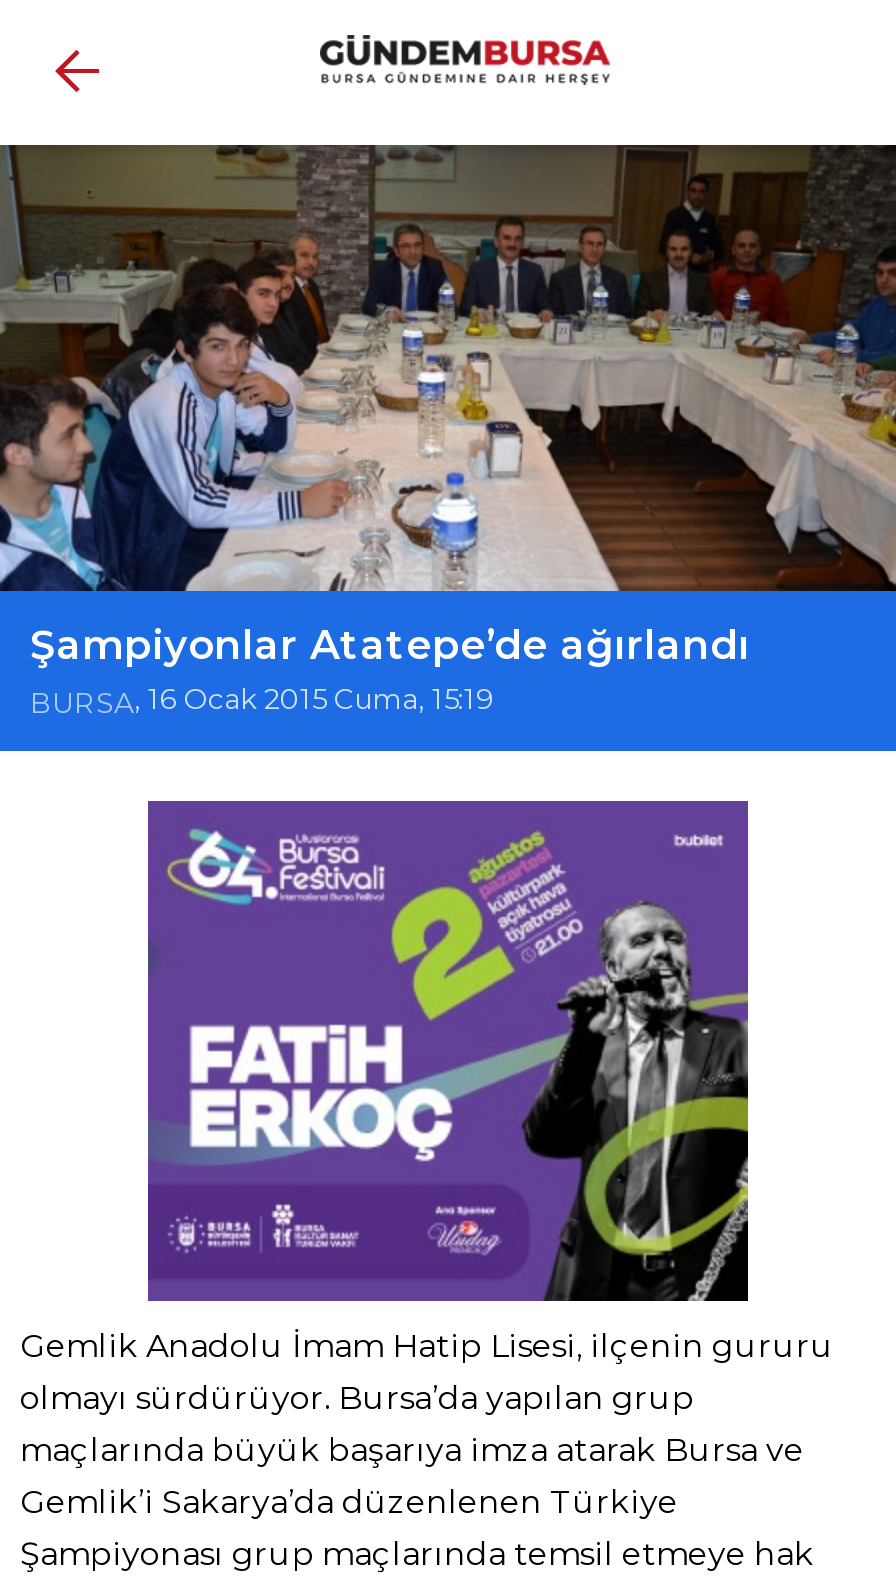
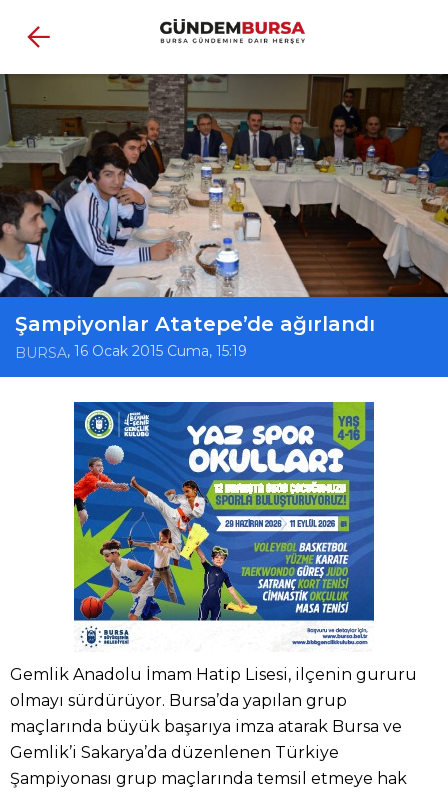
[146,799,750,1303] [image] -> [73,401,375,652] [image]

